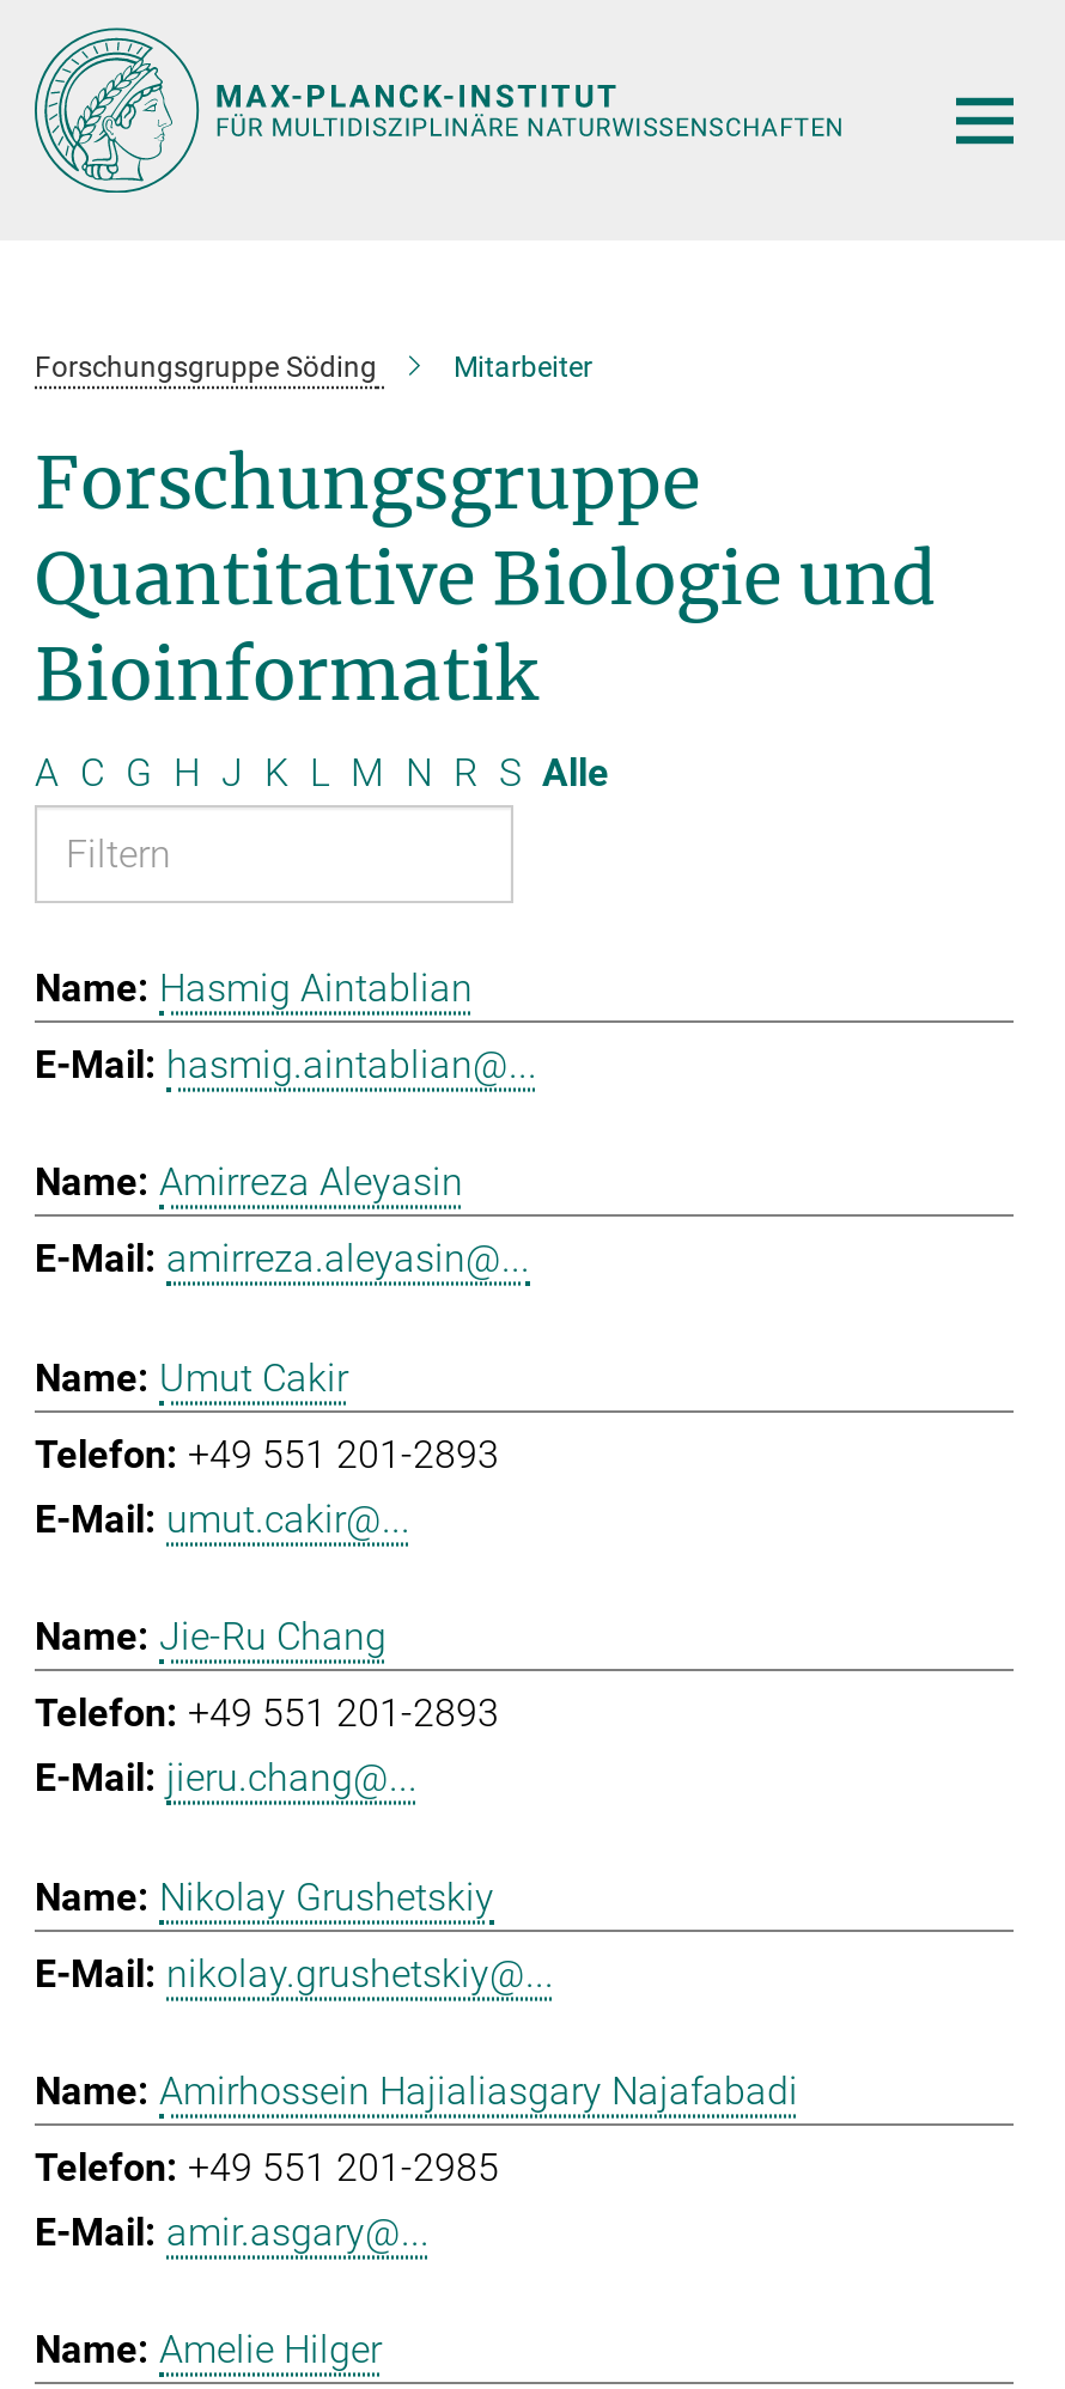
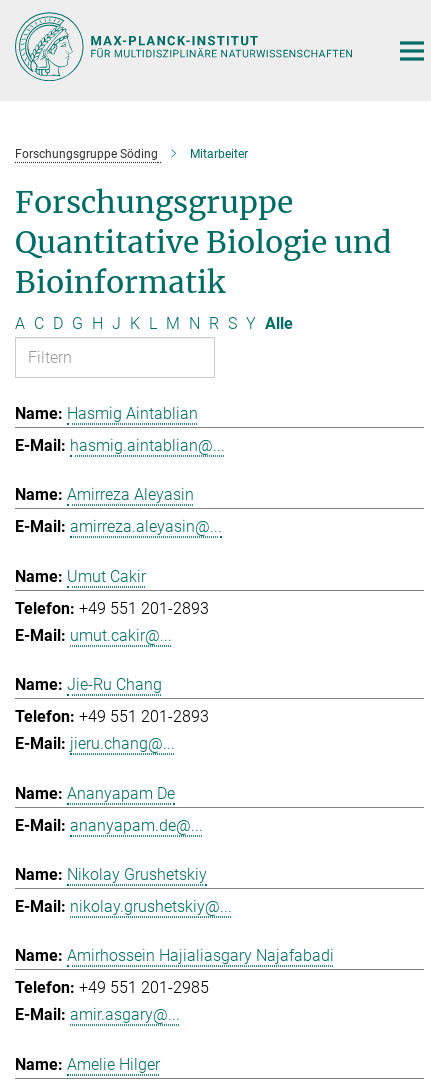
[35,749,609,795] A C G H J K L M N R S Alle -> [15,314,293,333] A C D G H J K L M N R S Y Alle
none -> [67,783,203,834] Ananyapam De | ananyapam.de@...

